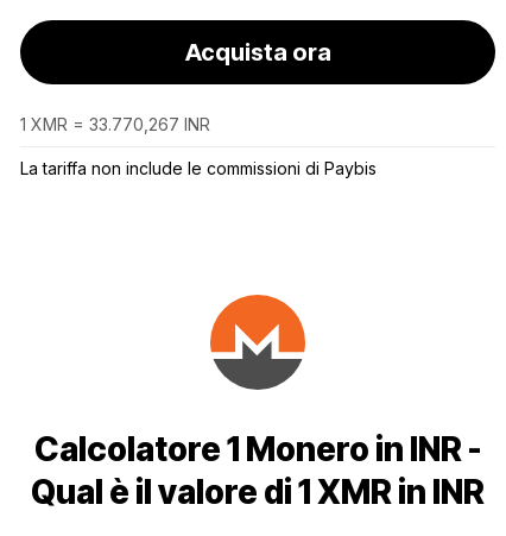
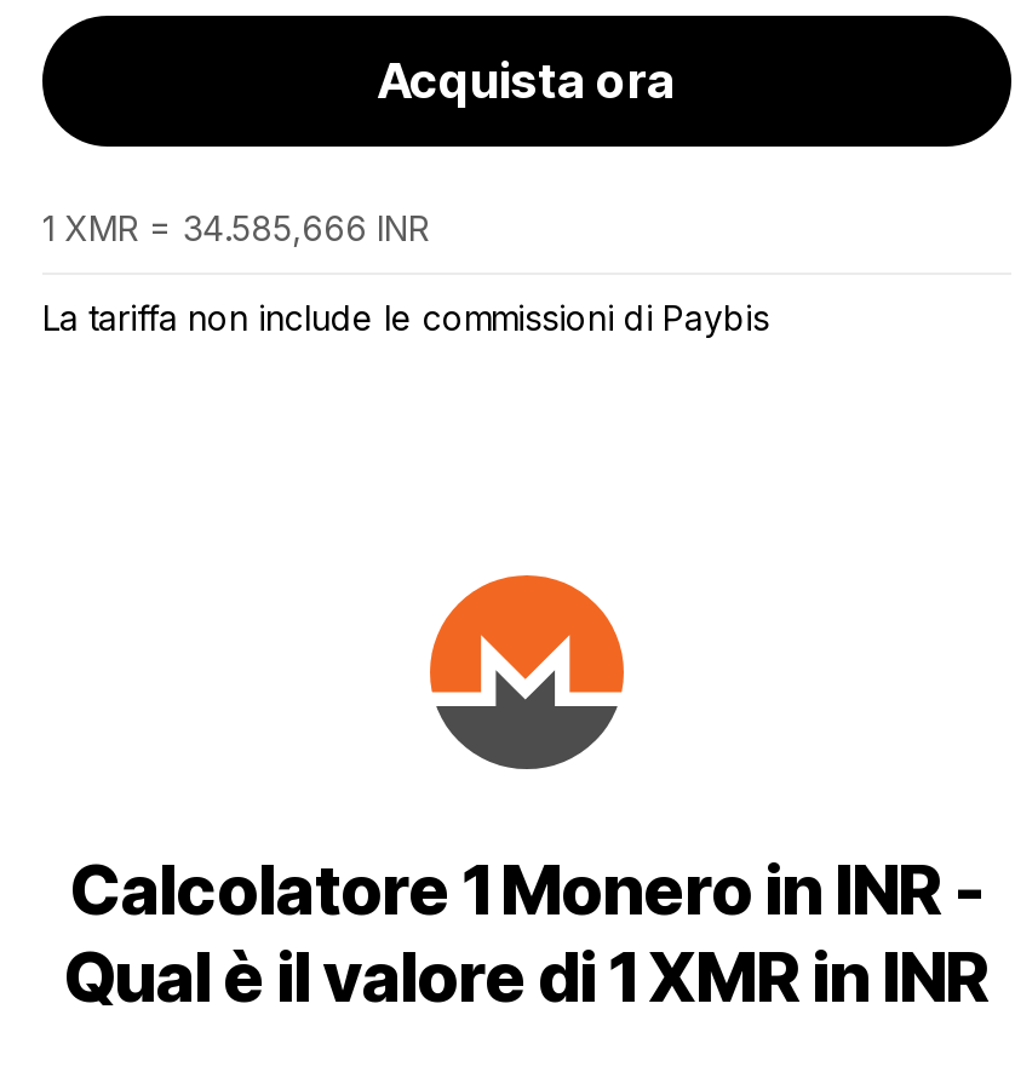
[20,114,210,134] 1 XMR = 33.770,267 INR -> [42,207,430,248] 1 XMR = 34.585,666 INR

